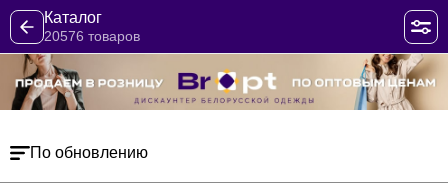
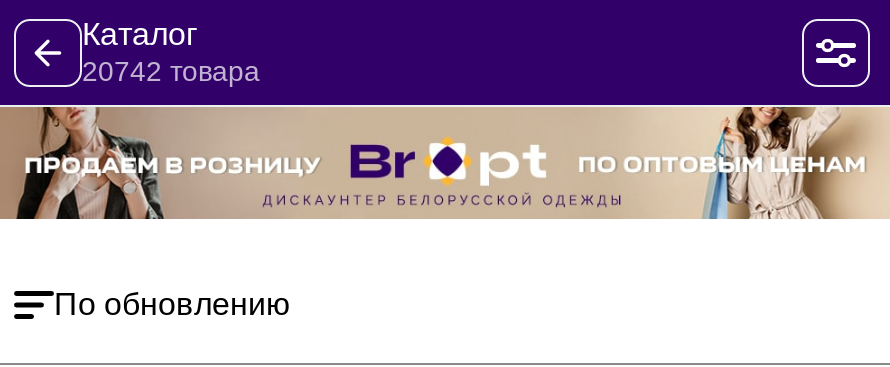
[44,28,140,44] 20576 товаров -> [82,55,260,87] 20742 товара

